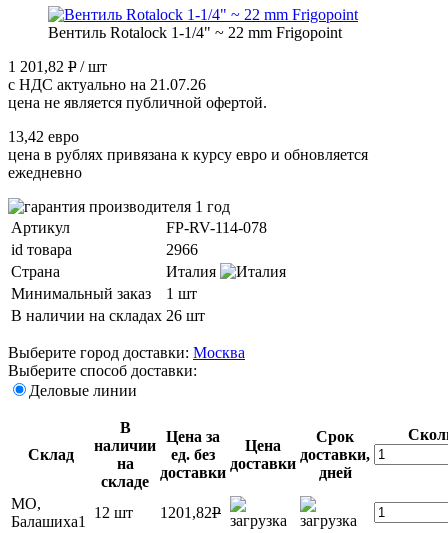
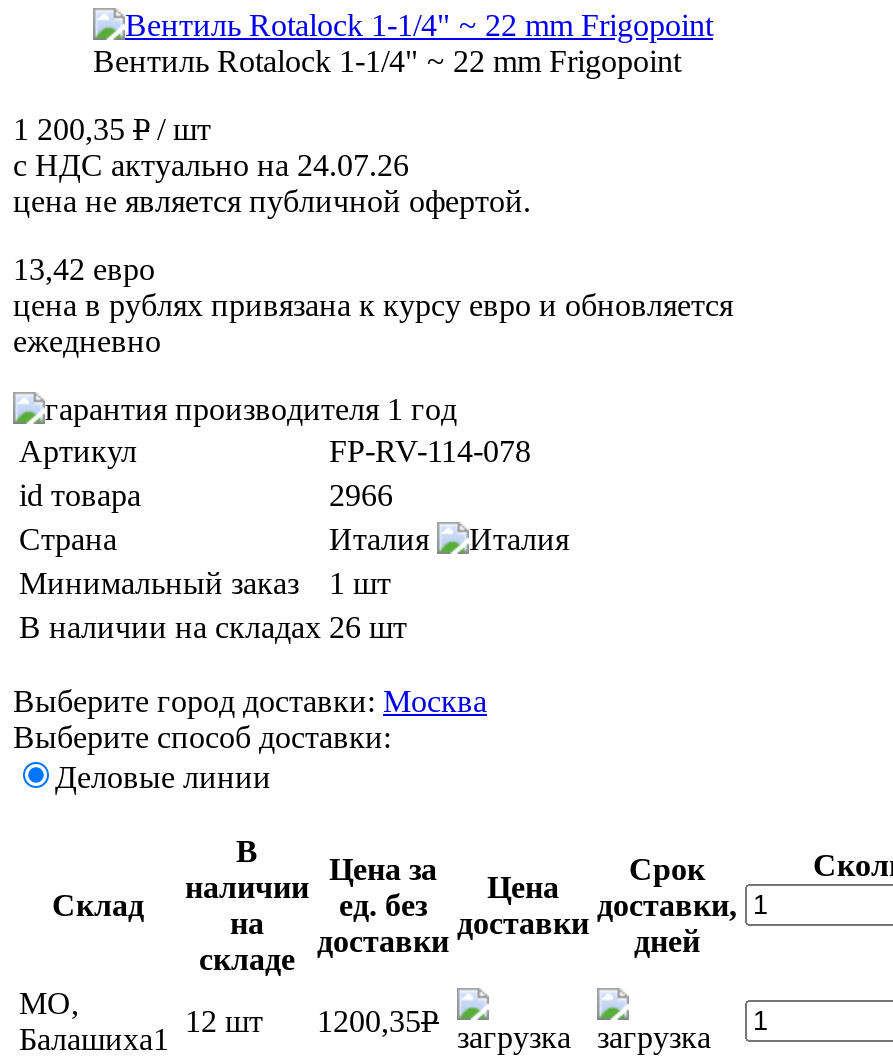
[8,58,107,75] 1 201,82 P / шт -> [13,113,211,147] 1 200,35 P / шт
[8,76,206,93] с НДС актуально на 21.07.26 -> [13,149,409,183] с НДС актуально на 24.07.26
[94,504,221,521] 12 шт 1201,82P -> [185,1005,439,1039] 12 шт 1200,35P

